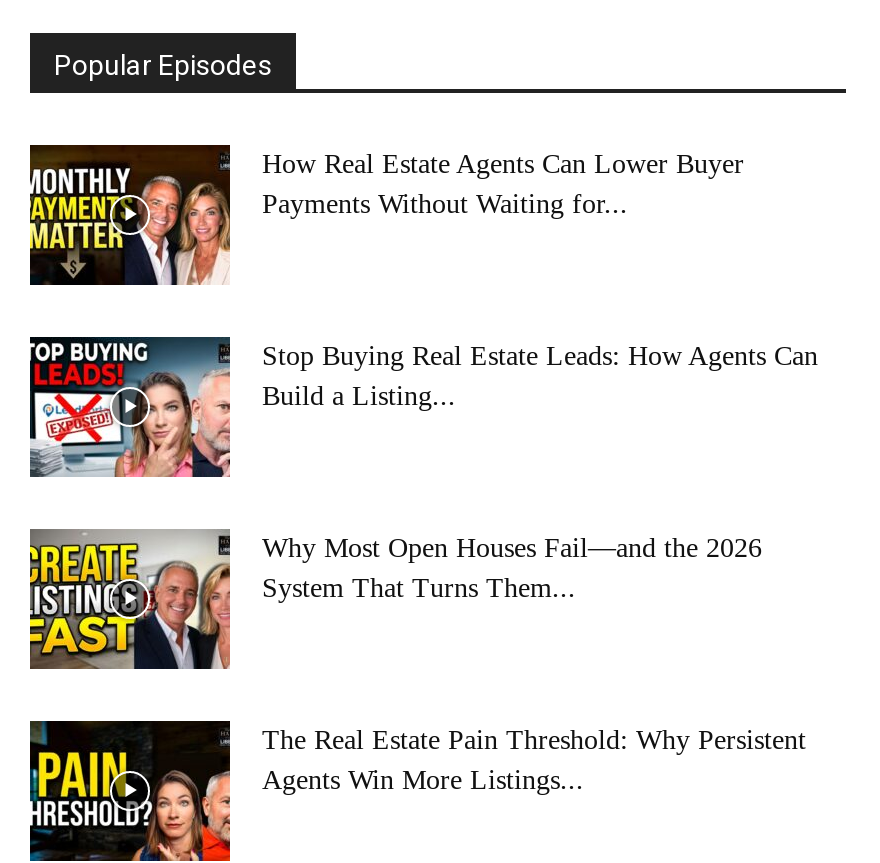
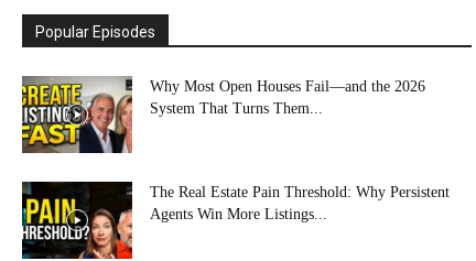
[28,145,744,287] [image] | How Real Estate Agents Can Lower Buyer | Payments Without Waiting for... -> none
[30,337,818,477] [image] | Stop Buying Real Estate Leads: How Agents Can | Build a Listing... -> none

